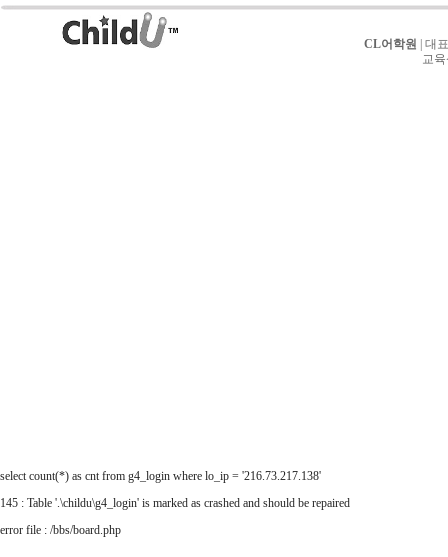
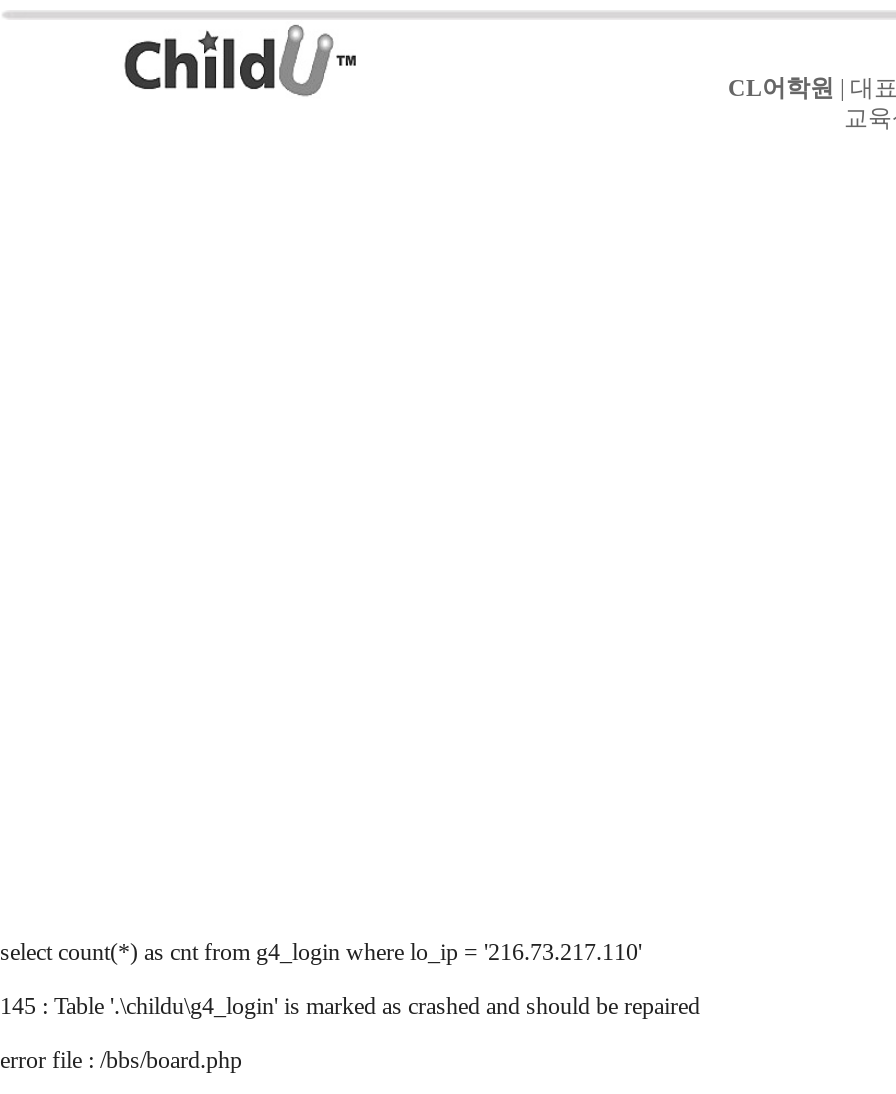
[0,469,321,483] select count(*) as cnt from g4_login where lo_ip = '216.73.217.138' -> [0,938,642,966] select count(*) as cnt from g4_login where lo_ip = '216.73.217.110'

